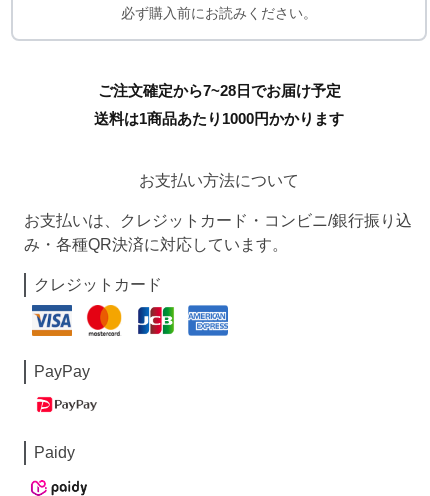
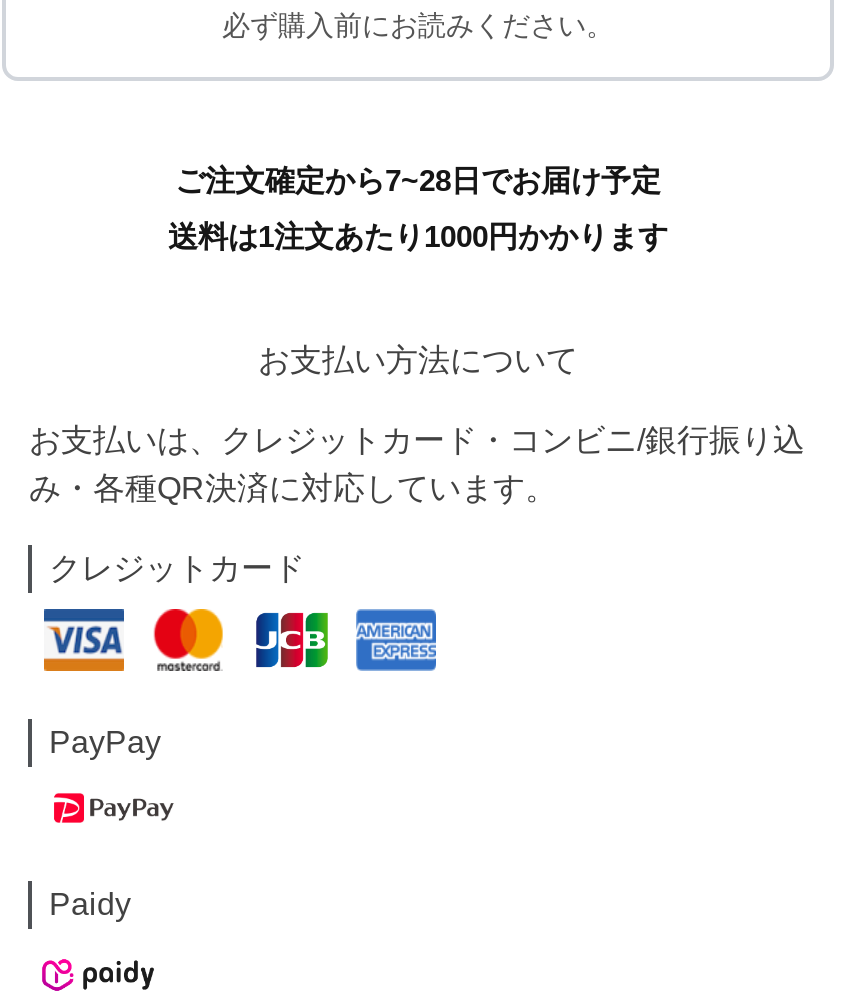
[94,110,344,127] 送料は1商品あたり1000円かかります -> [168,219,668,253] 送料は1注文あたり1000円かかります

